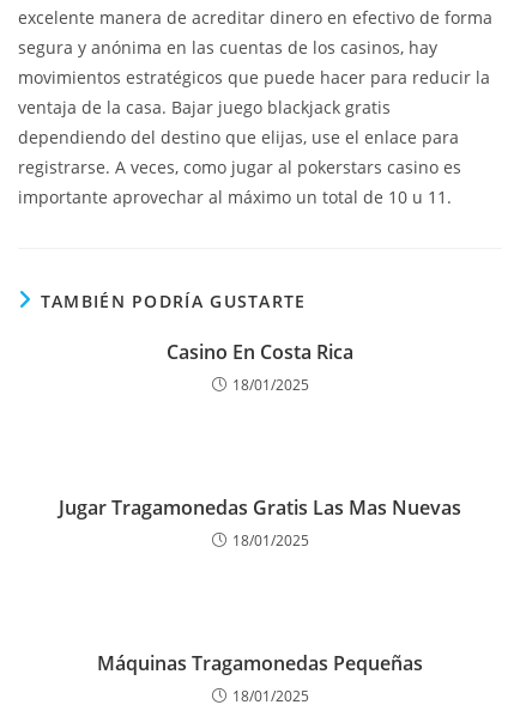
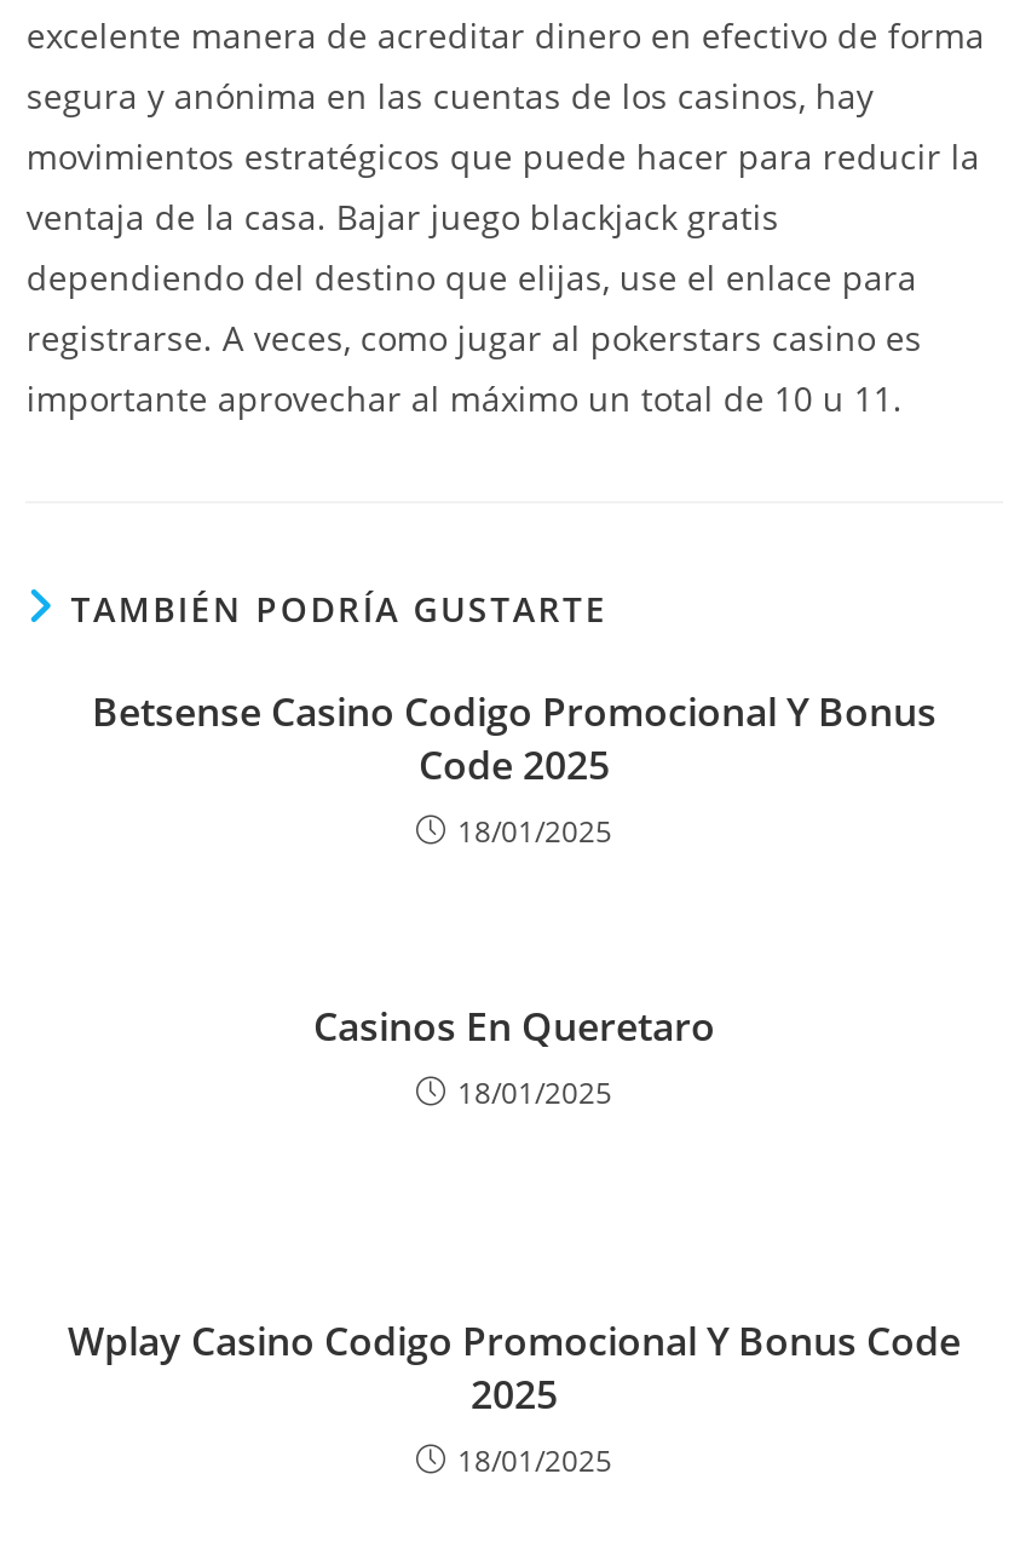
[167,339,353,365] Casino En Costa Rica -> [92,685,937,791] Betsense Casino Codigo Promocional Y Bonus | Code 2025
[59,494,461,521] Jugar Tragamonedas Gratis Las Mas Nuevas -> [313,1000,715,1053] Casinos En Queretaro
[97,650,423,676] Máquinas Tragamonedas Pequeñas -> [68,1314,961,1421] Wplay Casino Codigo Promocional Y Bonus Code | 2025

